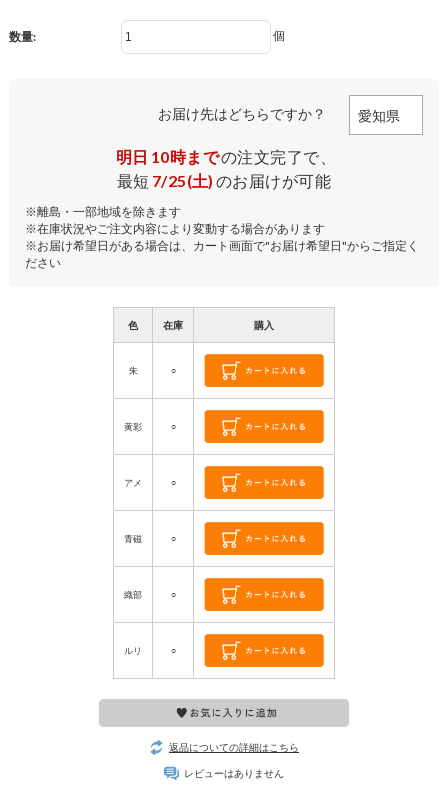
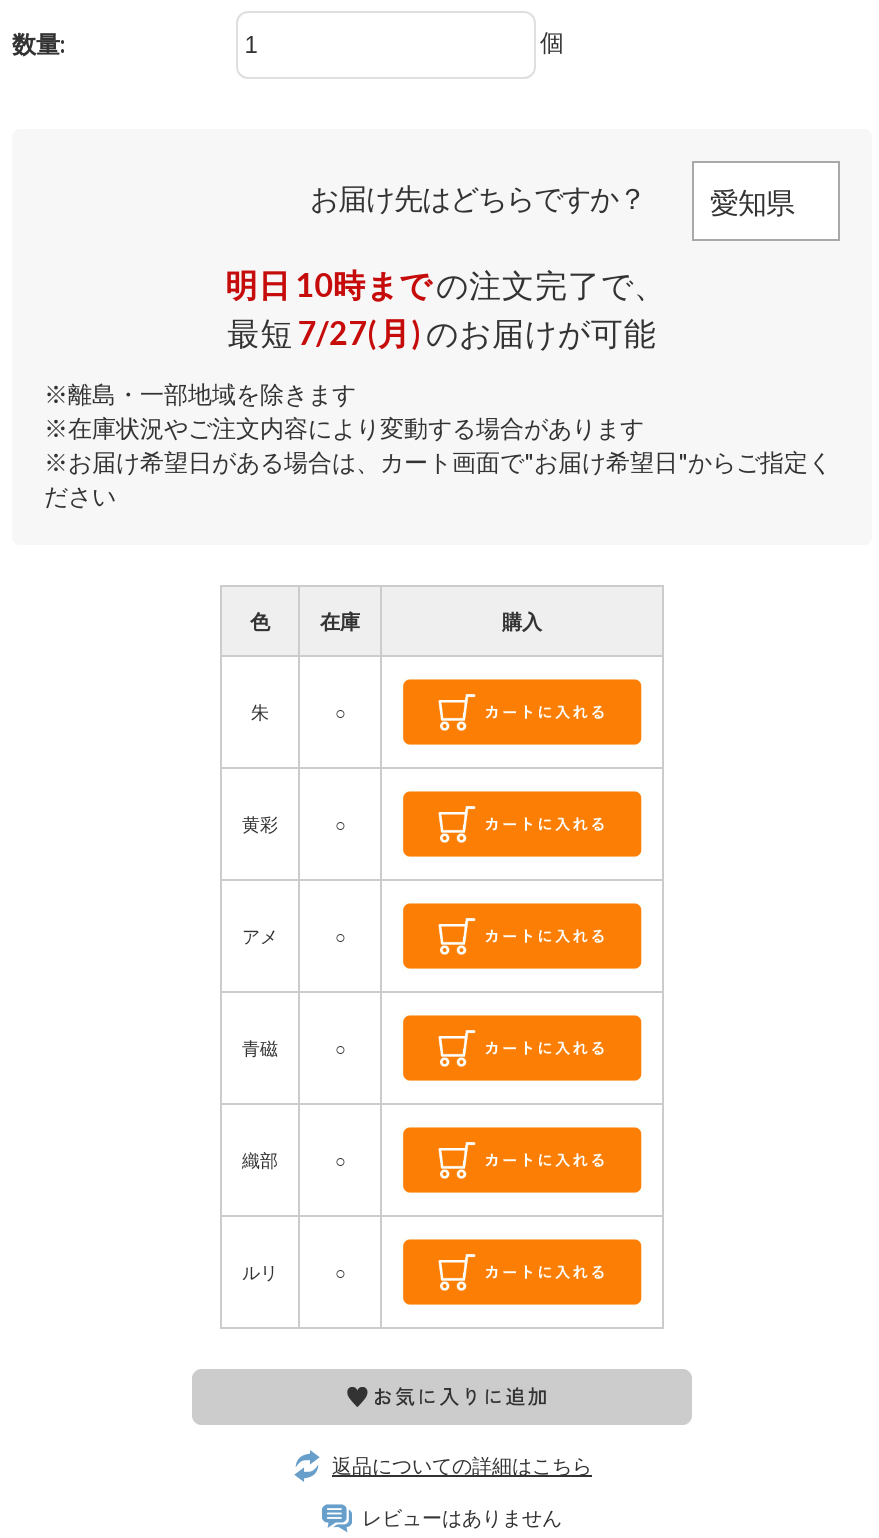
[117,171,331,190] 最短 7/25(土) のお届けが可能 -> [227,313,657,351] 最短 7/27(月) のお届けが可能

